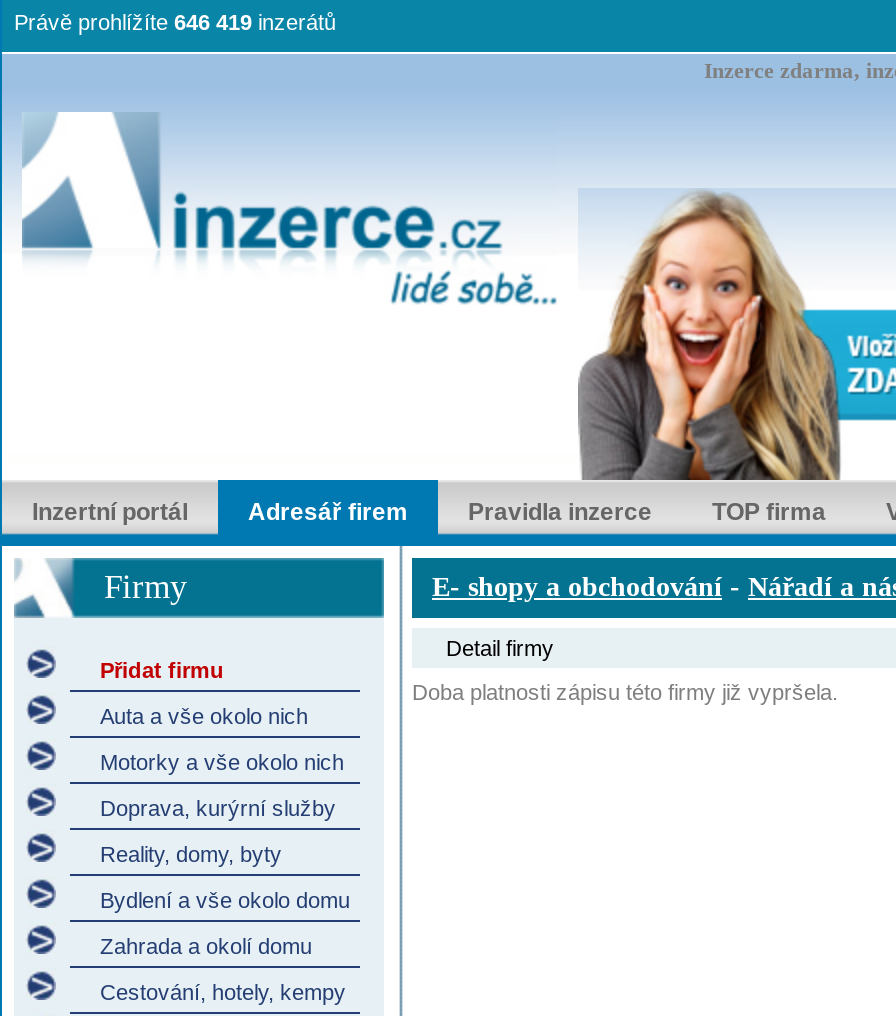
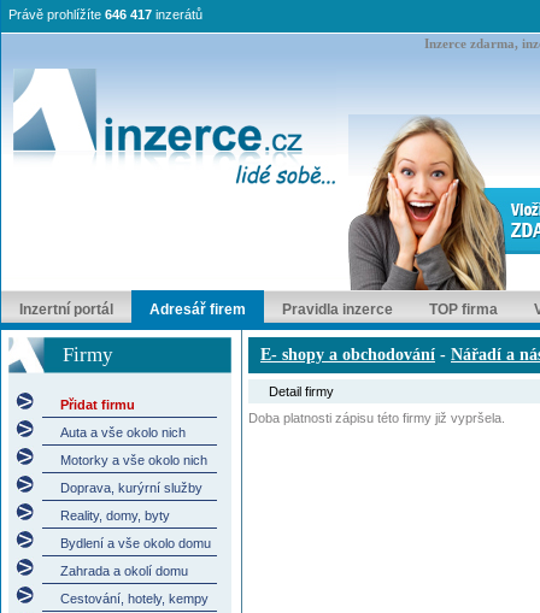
[14,10,336,34] Právě prohlížíte 646 419 inzerátů -> [8,7,202,22] Právě prohlížíte 646 417 inzerátů

